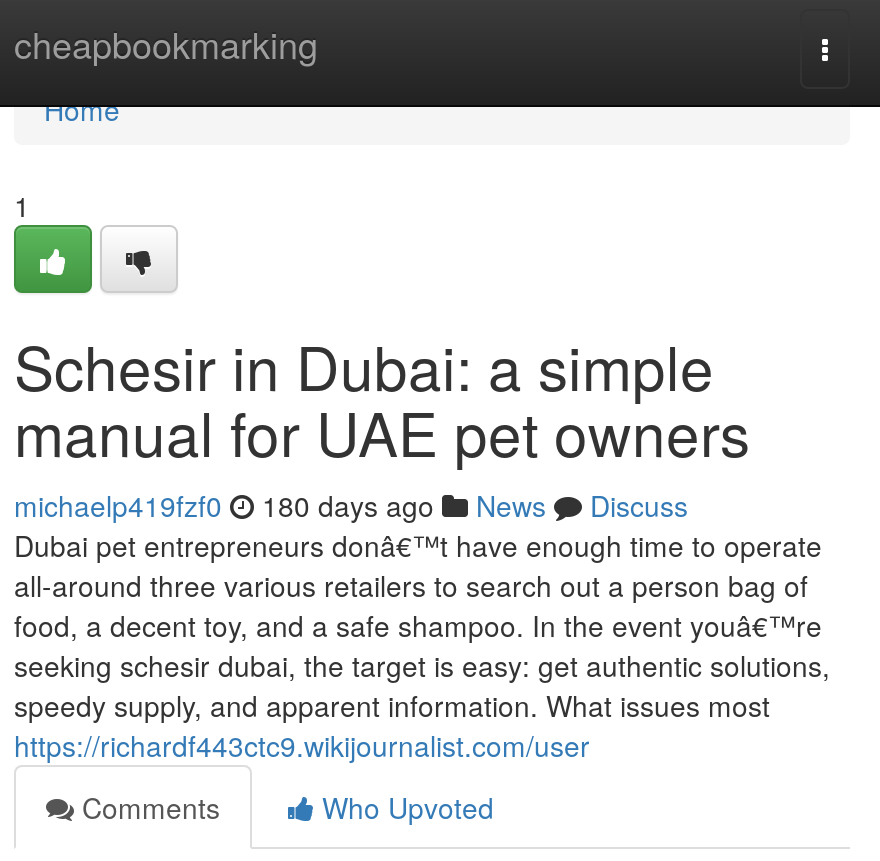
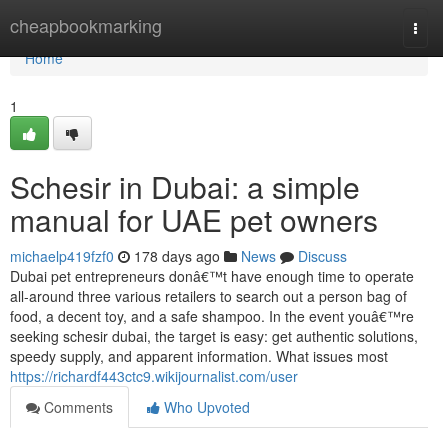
[14,485,688,525] michaelp419fzf0 180 days ago News Discuss -> [10,246,347,266] michaelp419fzf0 178 days ago News Discuss

